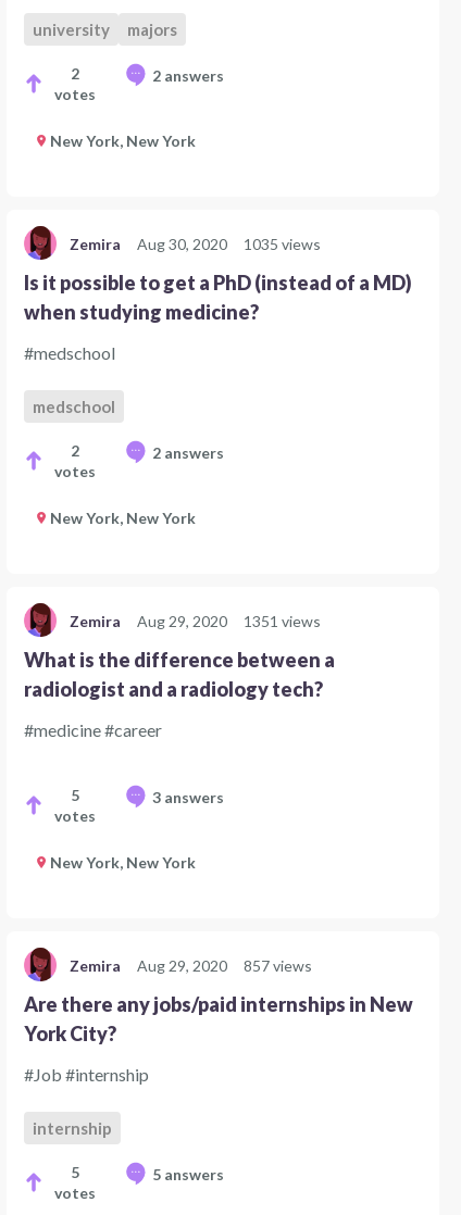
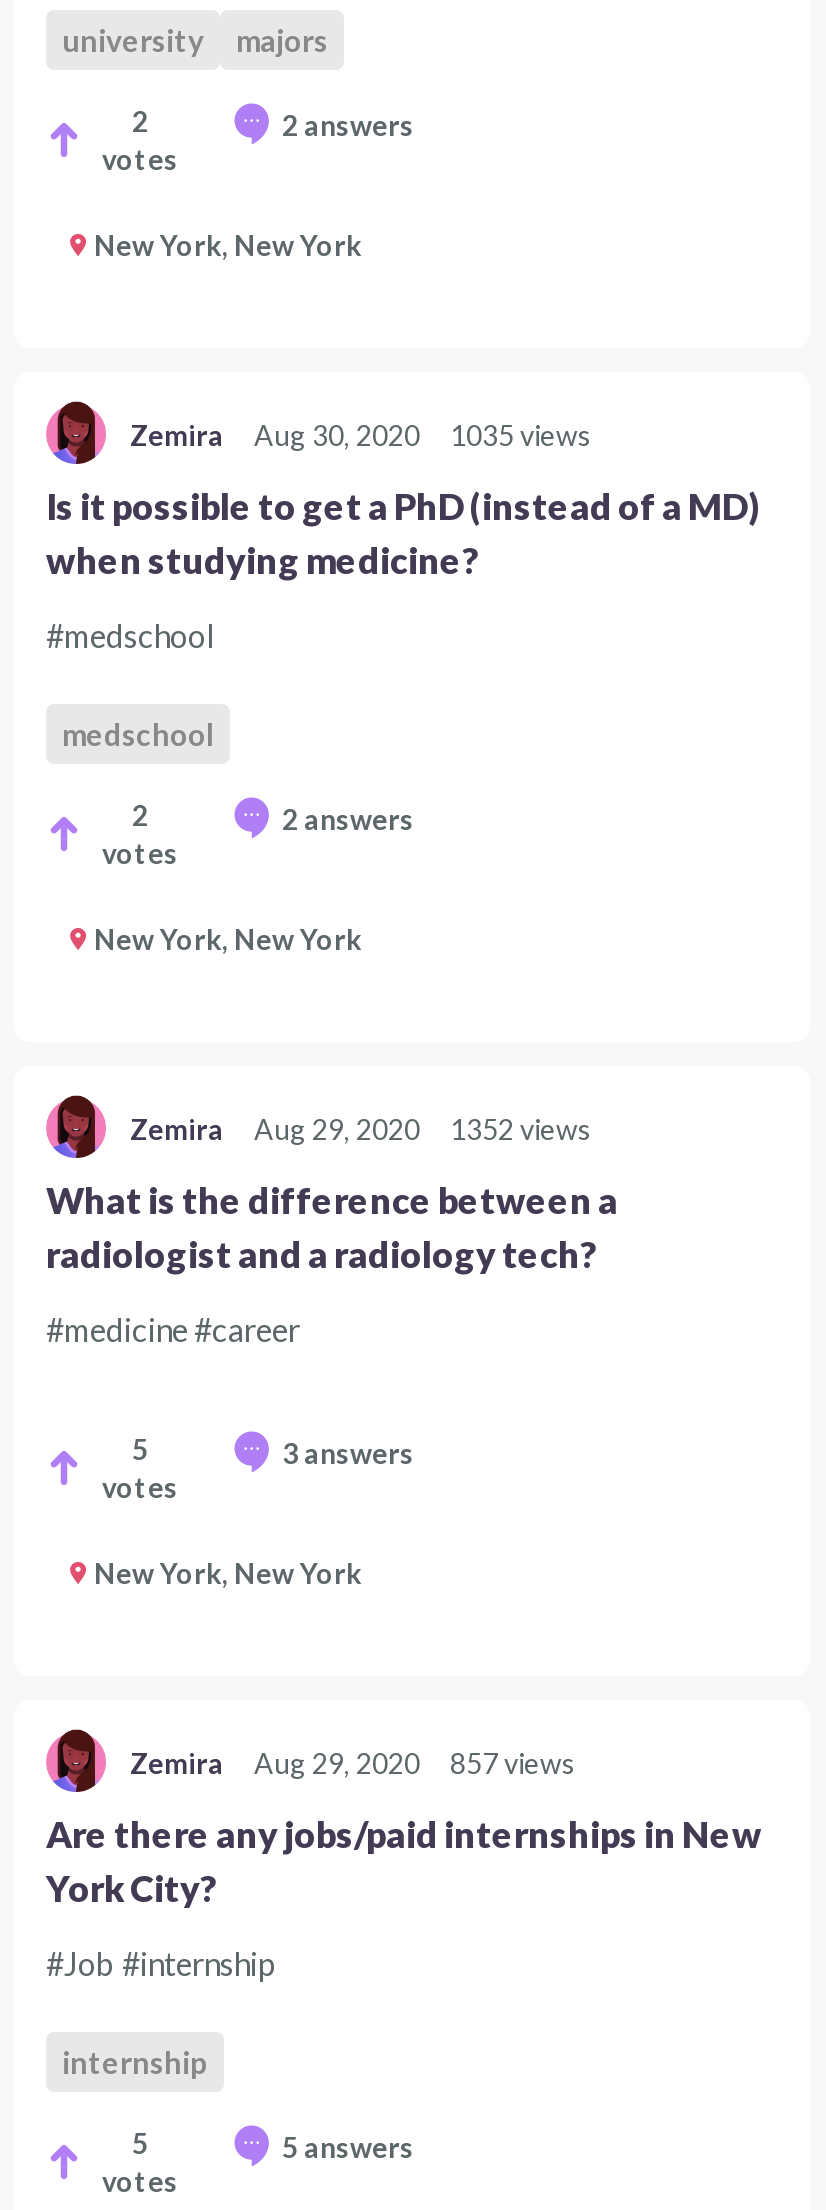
[70,611,321,630] Zemira Aug 29, 2020 1351 views -> [130,1111,592,1145] Zemira Aug 29, 2020 1352 views

